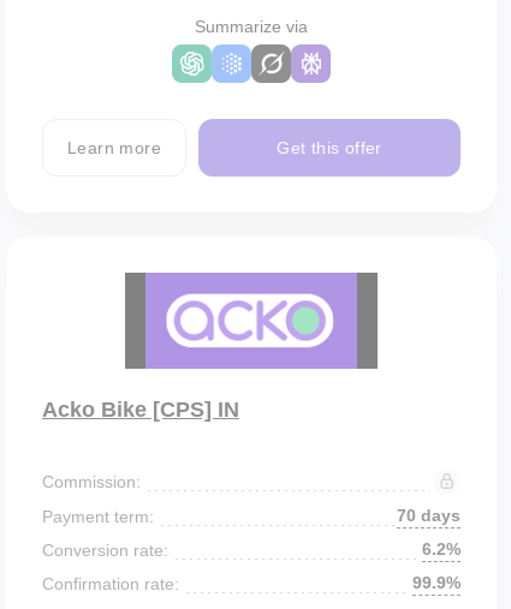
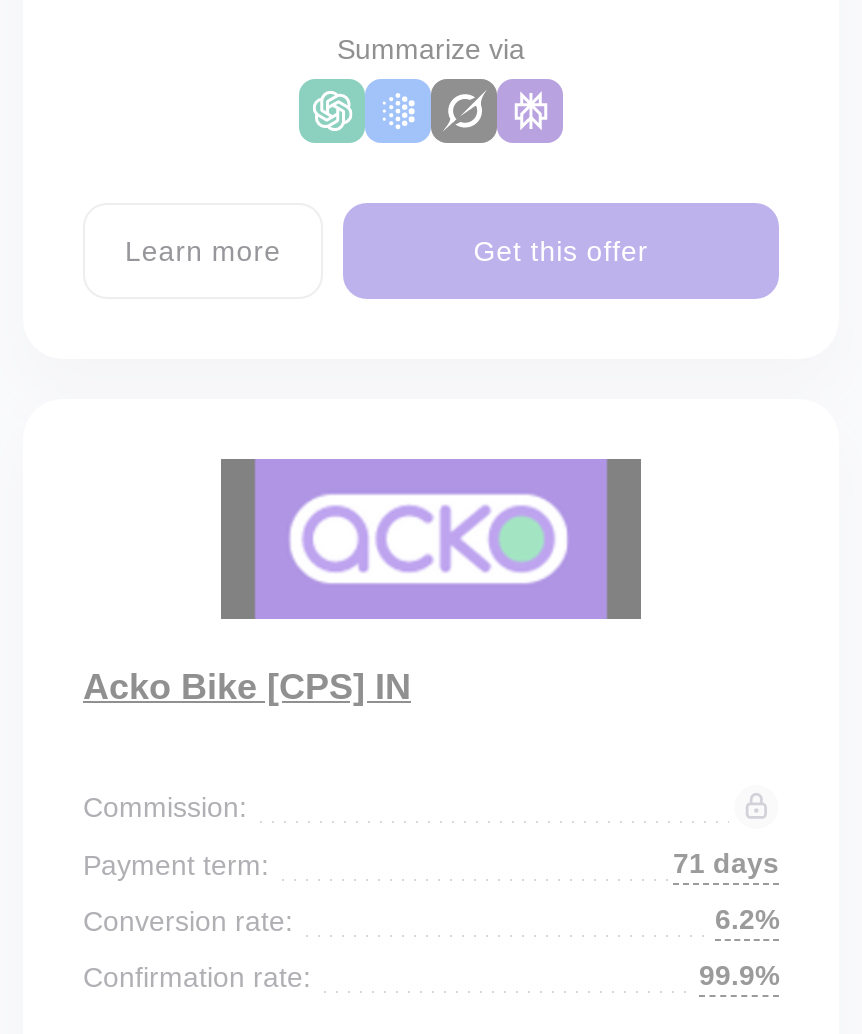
[397,506,461,525] 70 days -> [673,847,779,879] 71 days

